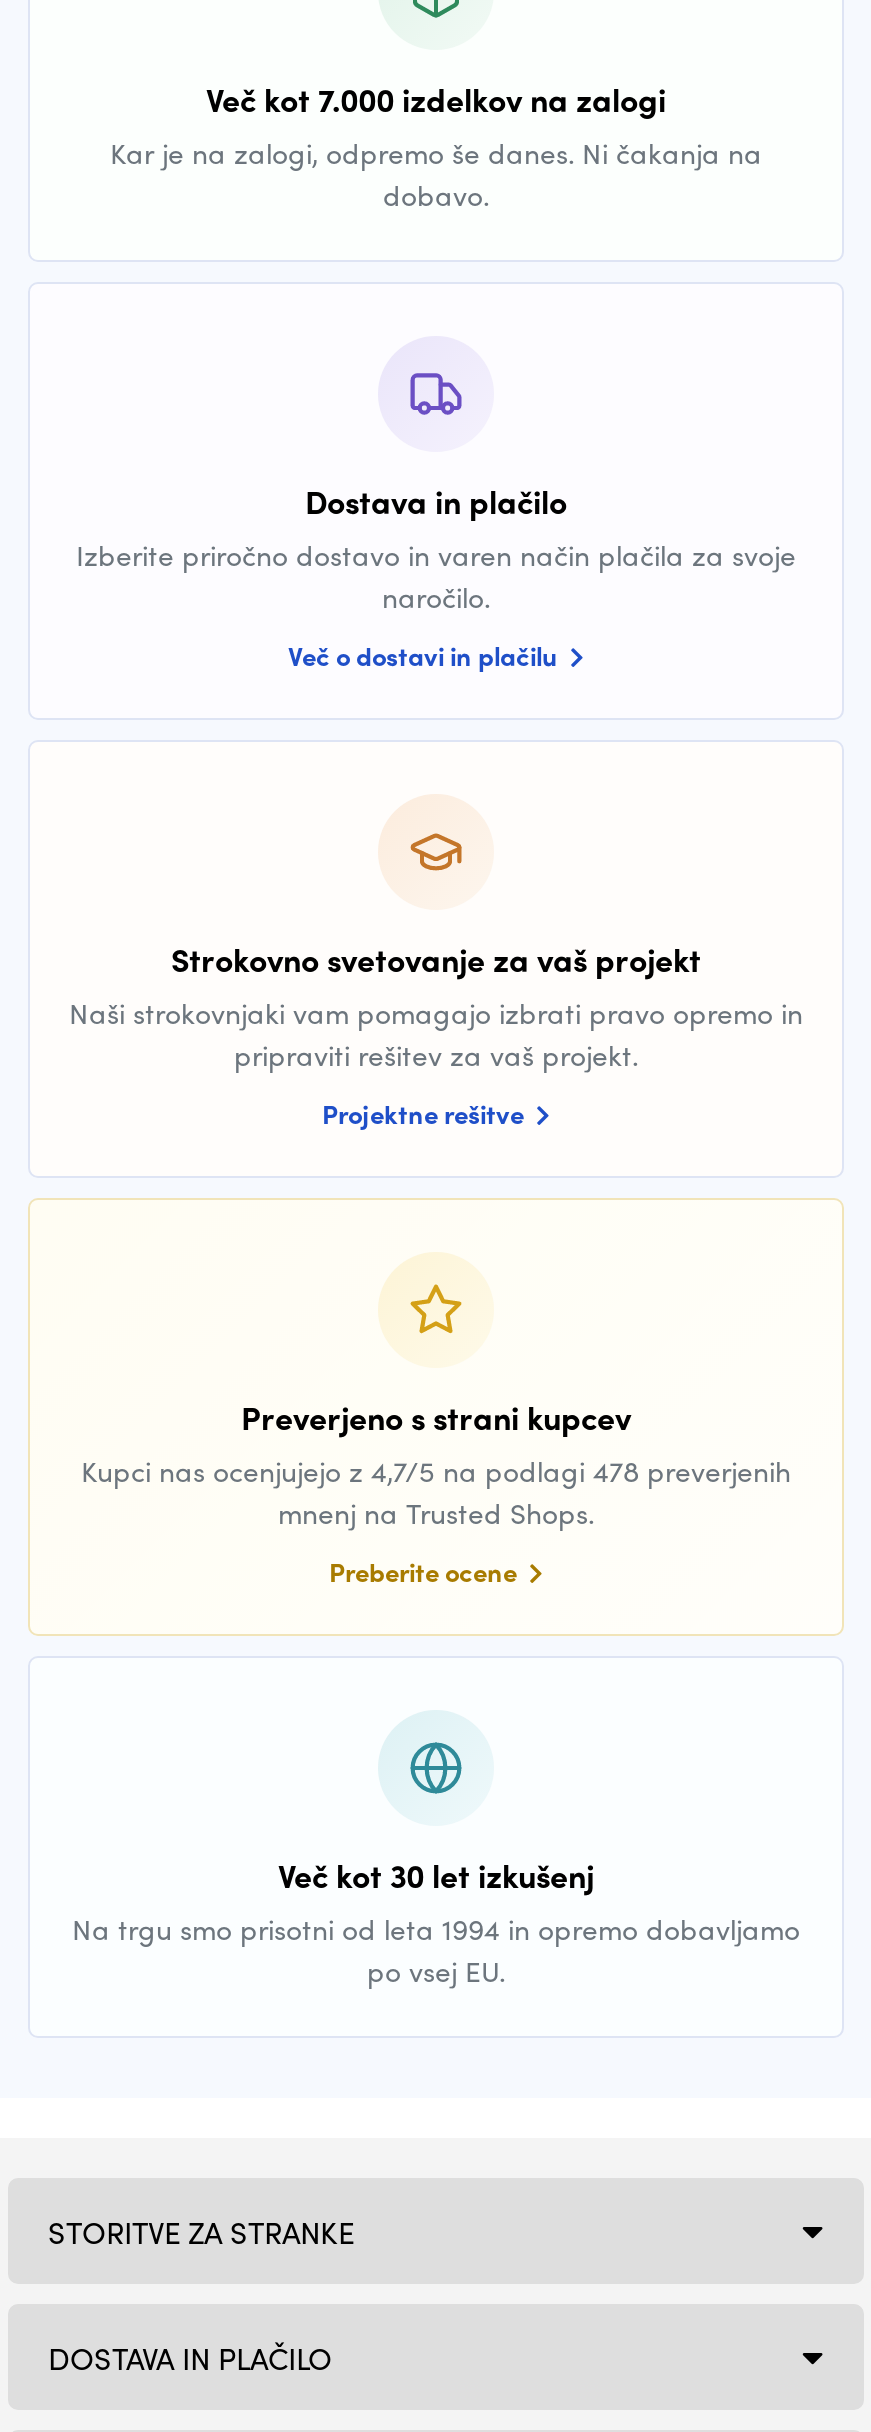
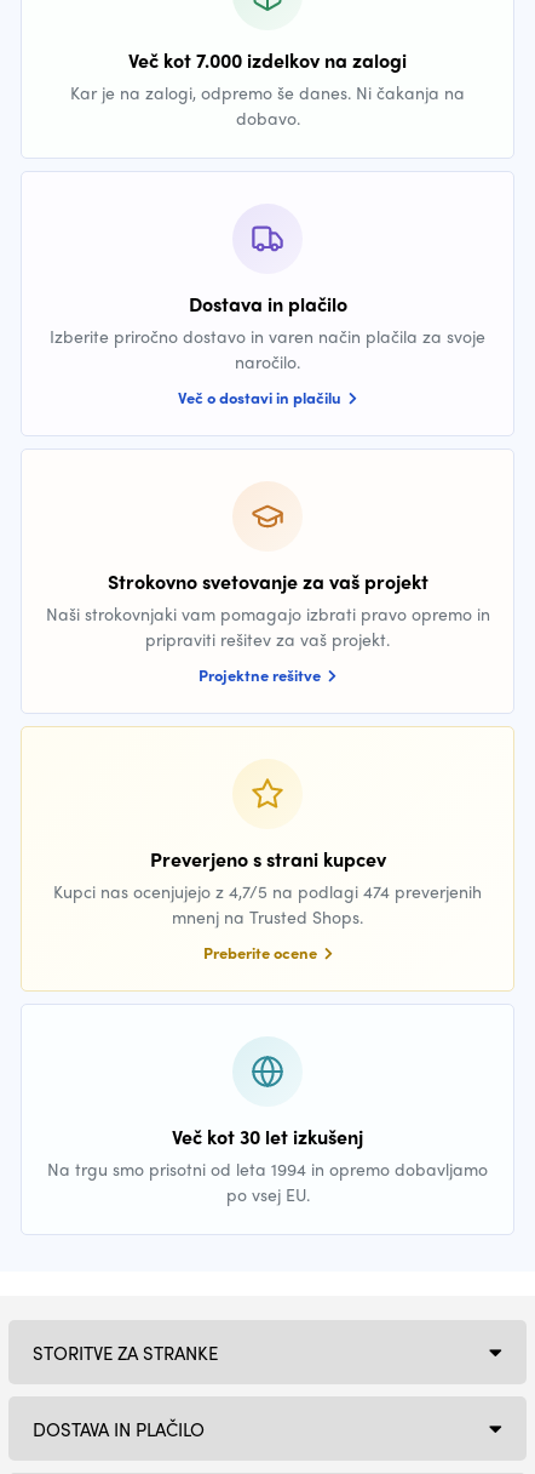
[81,1450,791,1490] Kupci nas ocenjujejo z 4,7/5 na podlagi 478 preverjenih -> [53,879,482,903] Kupci nas ocenjujejo z 4,7/5 na podlagi 474 preverjenih

